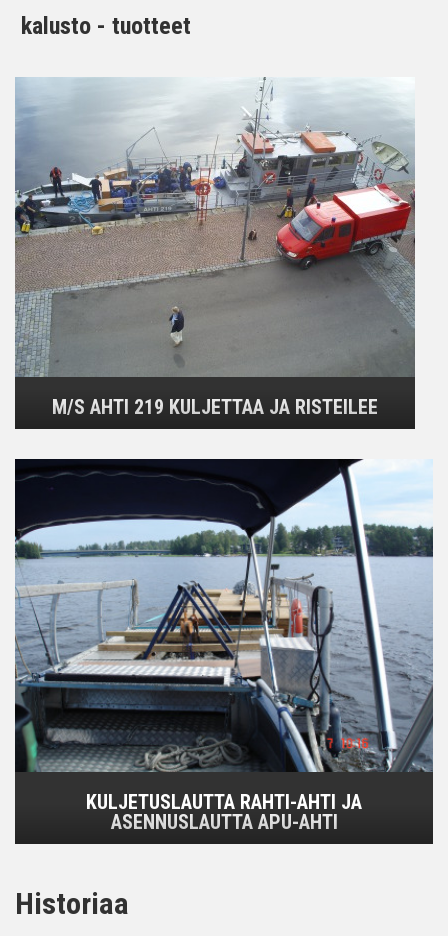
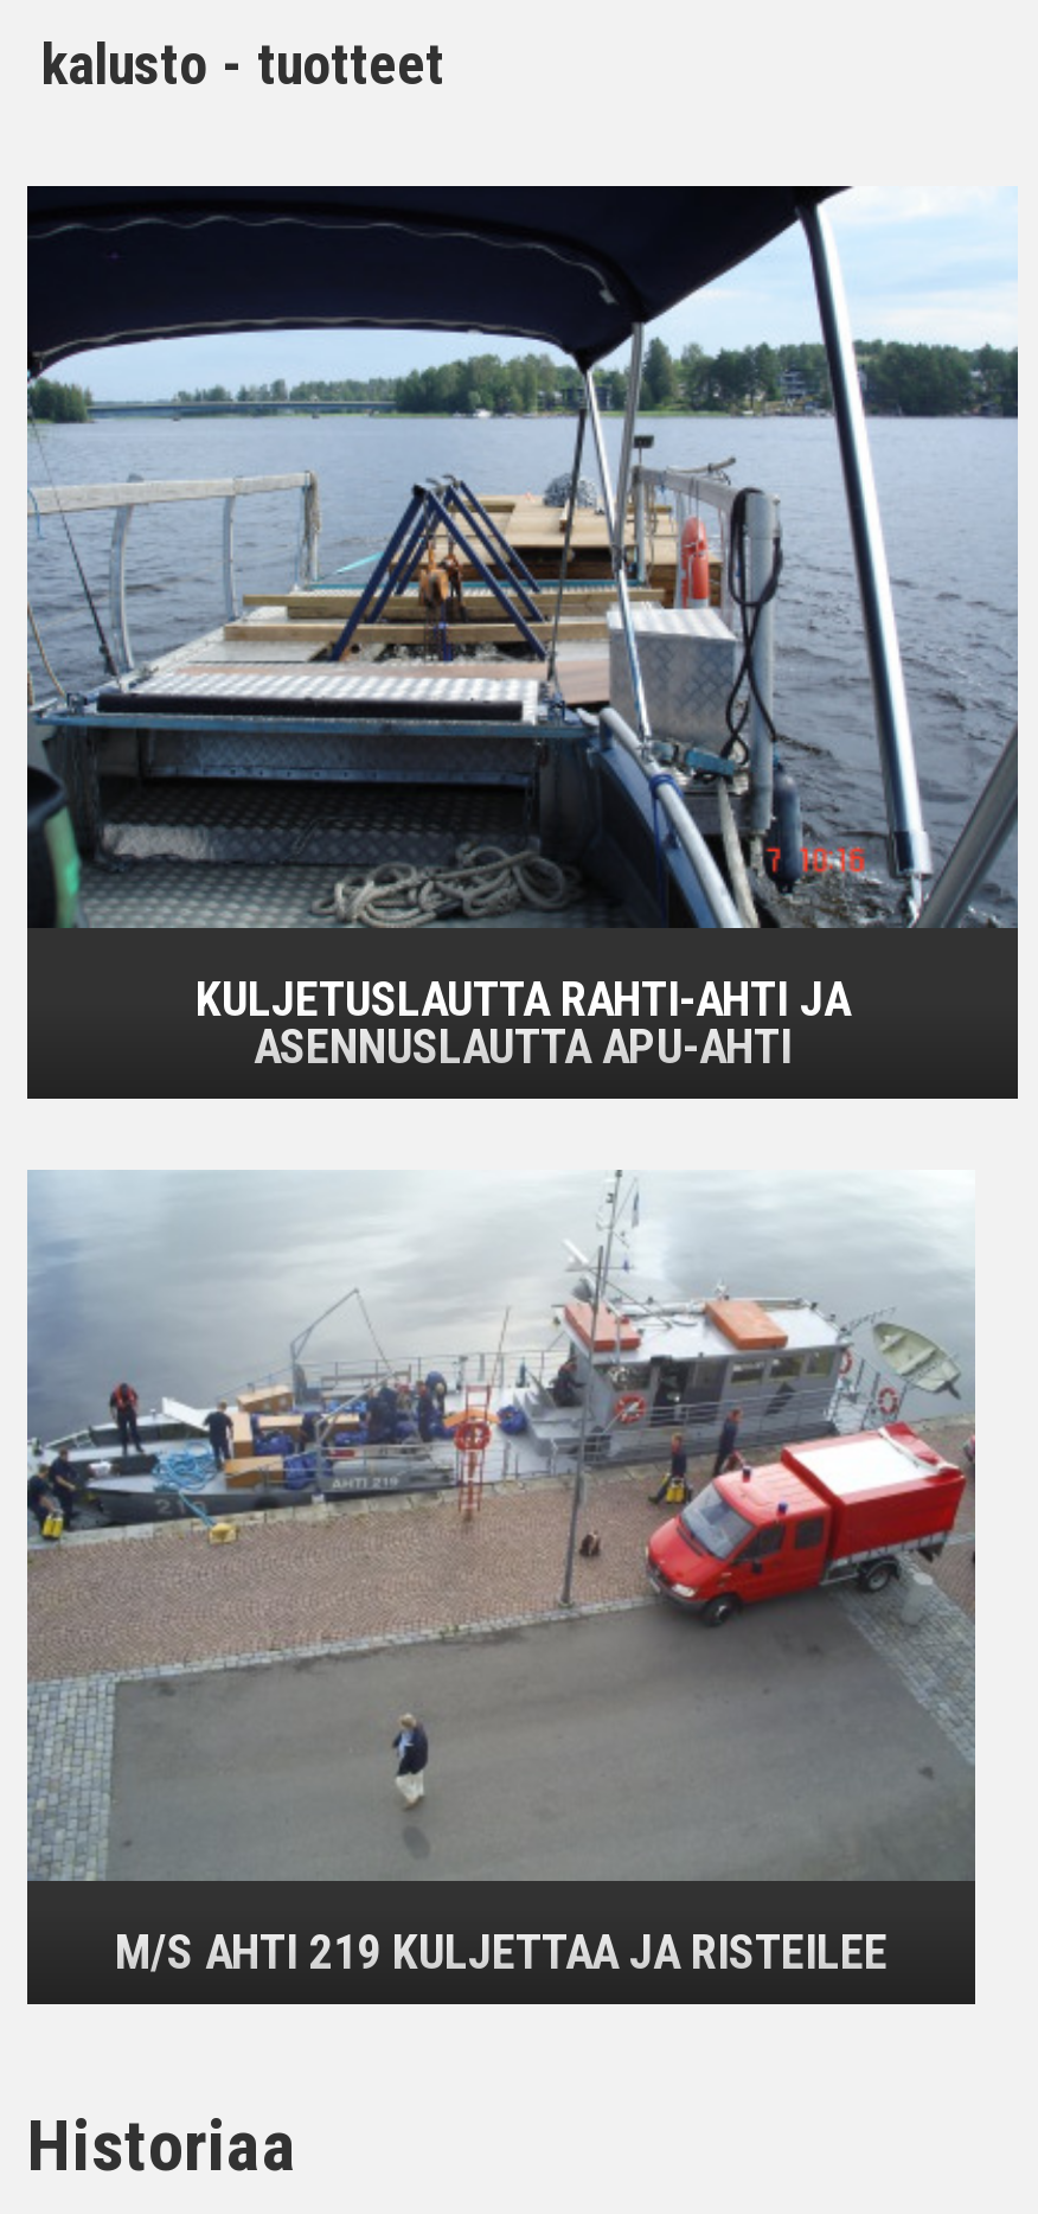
moved [15,77,416,430] -> [27,1170,978,2004]: [image] | M/S AHTI 219 KULJETTAA JA RISTEILEE
moved [13,459,434,834] -> [23,186,1020,1076]: [image] | KULJETUSLAUTTA RAHTI-AHTI JA | ASENNUSLAUTTA APU-AHTI

